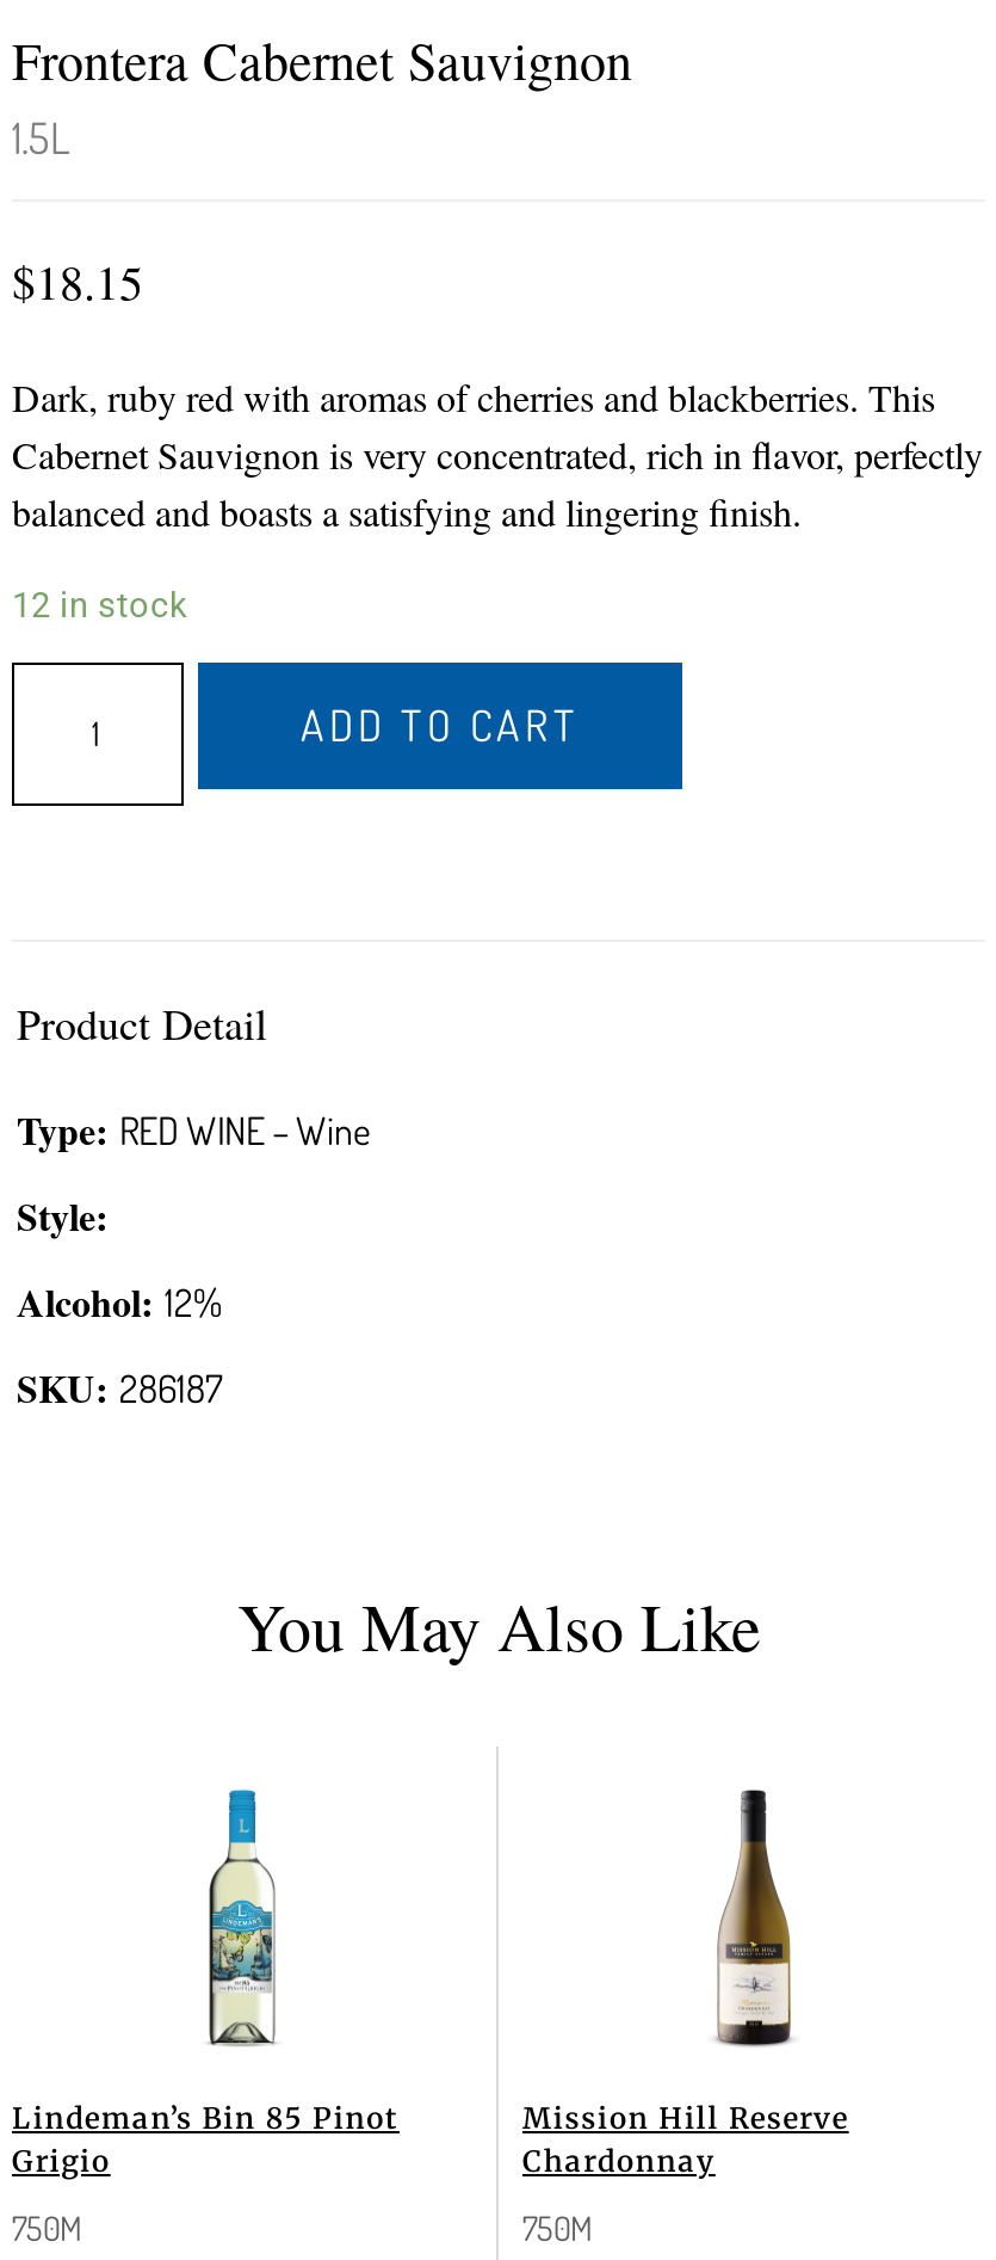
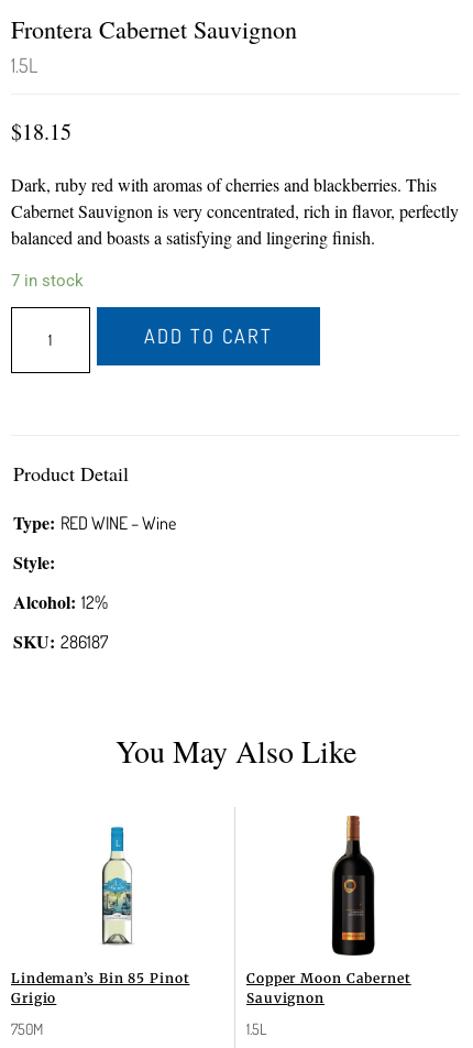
[12,584,188,627] 12 in stock -> [11,271,84,291] 7 in stock
[522,1766,849,2179] [image] | Mission Hill Reserve | Chardonnay -> [246,815,411,1006] [image] | Copper Moon Cabernet | Sauvignon
[522,2207,592,2248] 750M -> [246,1019,266,1038] 1.5L

